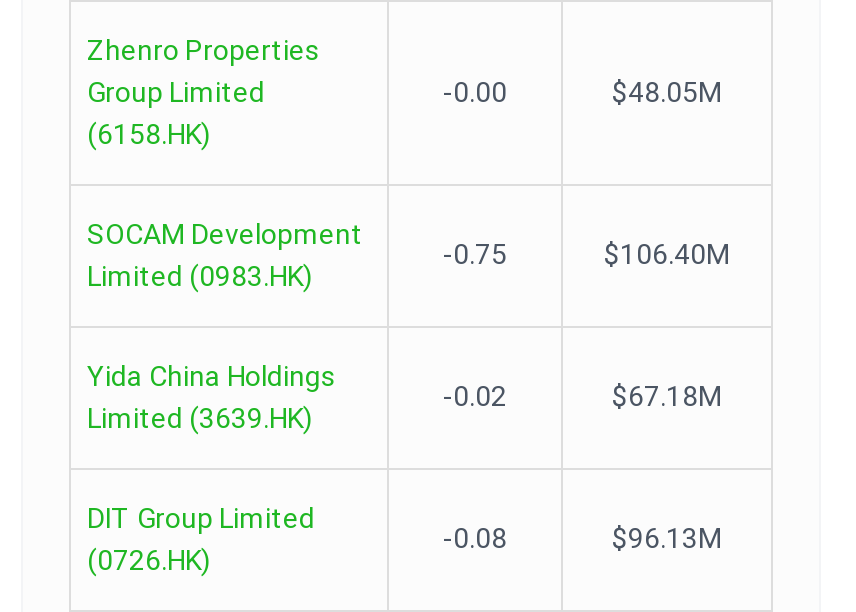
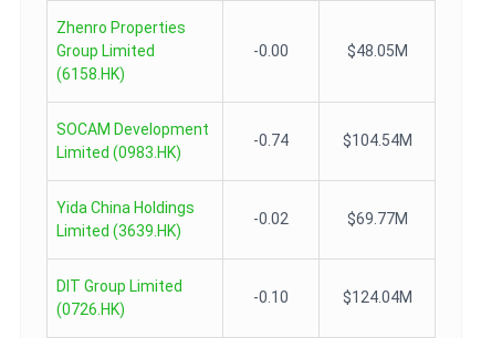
[443,238,730,270] -0.75 | $106.40M -> [253,131,412,149] -0.74 | $104.54M
[612,380,722,412] $67.18M -> [347,210,407,228] $69.77M
[443,522,722,554] -0.08 | $96.13M -> [253,288,412,306] -0.10 | $124.04M

